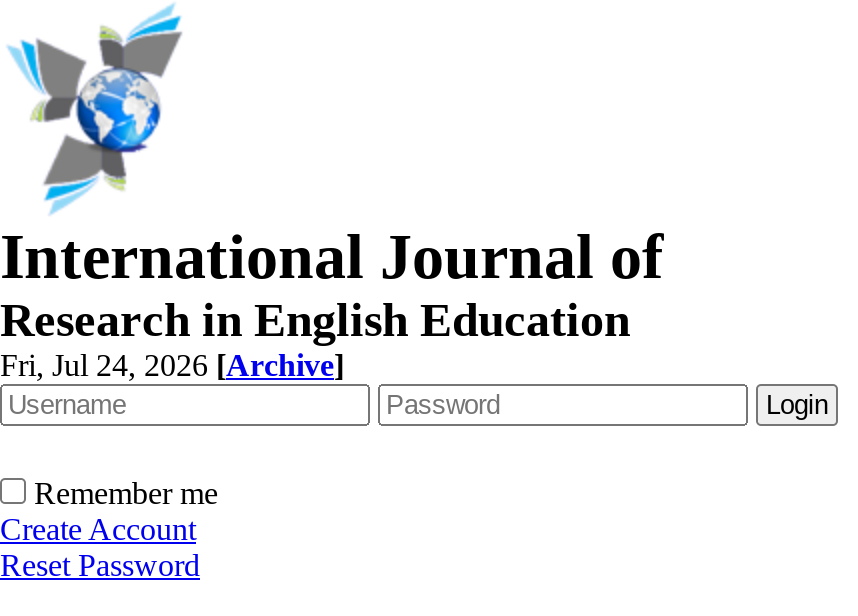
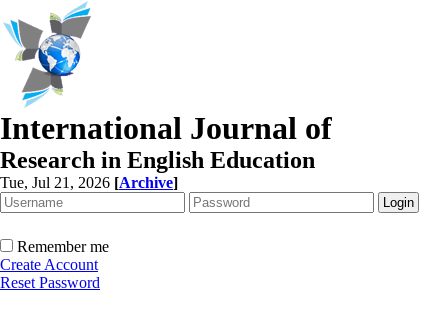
[0,348,344,382] Fri, Jul 24, 2026 [Archive] -> [0,174,178,191] Tue, Jul 21, 2026 [Archive]

